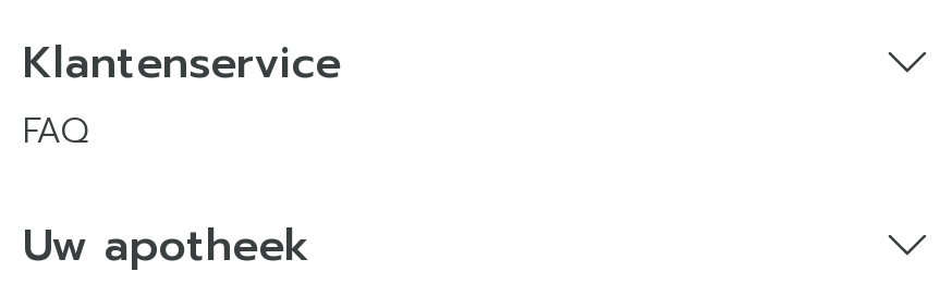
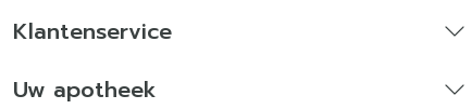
[23,106,88,158] FAQ -> none

